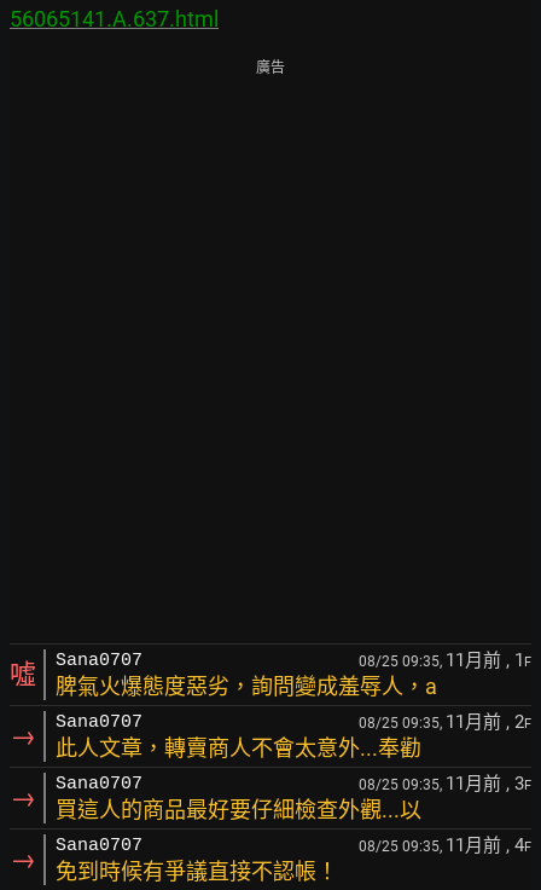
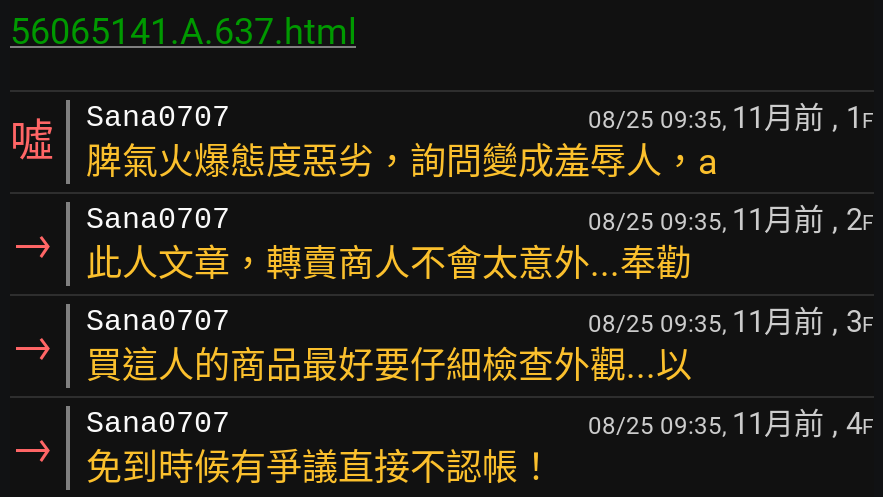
[256,59,285,76] 廣告 -> none

